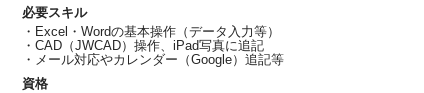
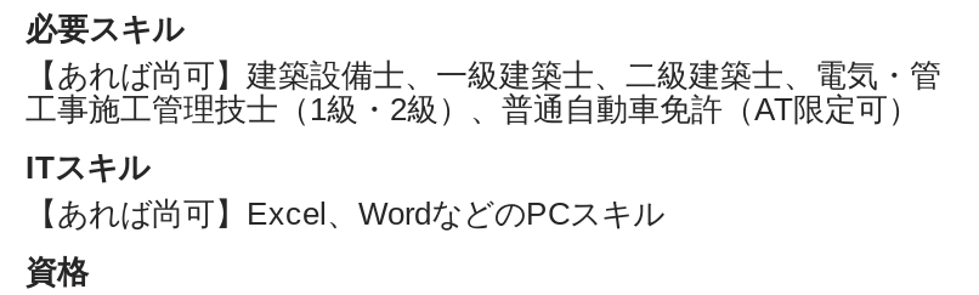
[22,24,284,67] ・Excel・Wordの基本操作（データ入力等） | ・CAD（JWCAD）操作、iPad写真に追記 | ・メール対応やカレンダー（Google）追記等 -> [26,57,941,232] 【あれば尚可】建築設備士、一級建築士、二級建築士、電気・管 | 工事施工管理技士（1級・2級）、普通自動車免許（AT限定可） | ITスキル | 【あれば尚可】Excel、WordなどのPCスキル

